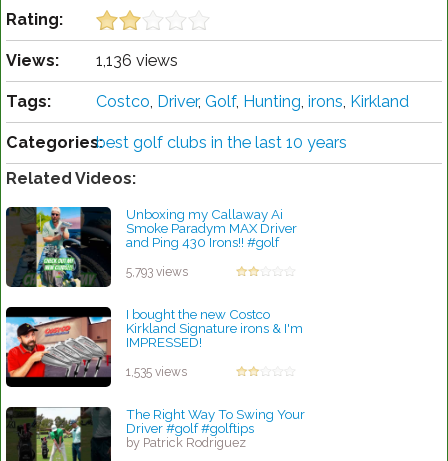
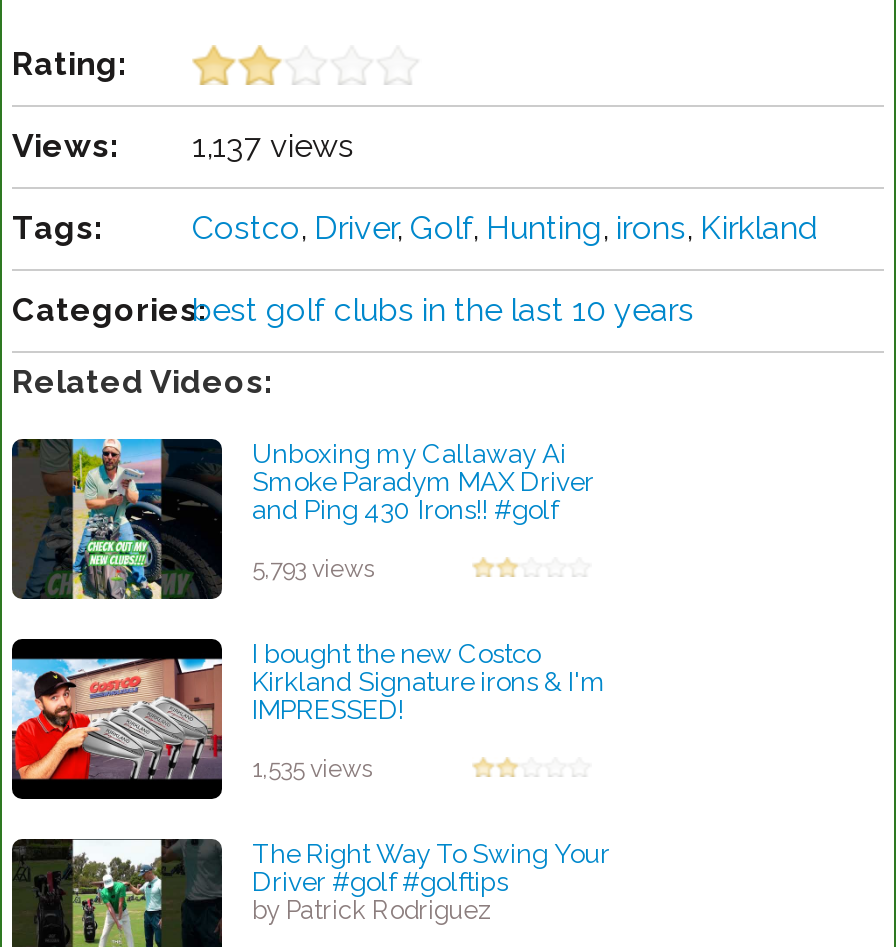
[6,51,178,70] Views: 1,136 views -> [12,128,354,166] Views: 1,137 views

